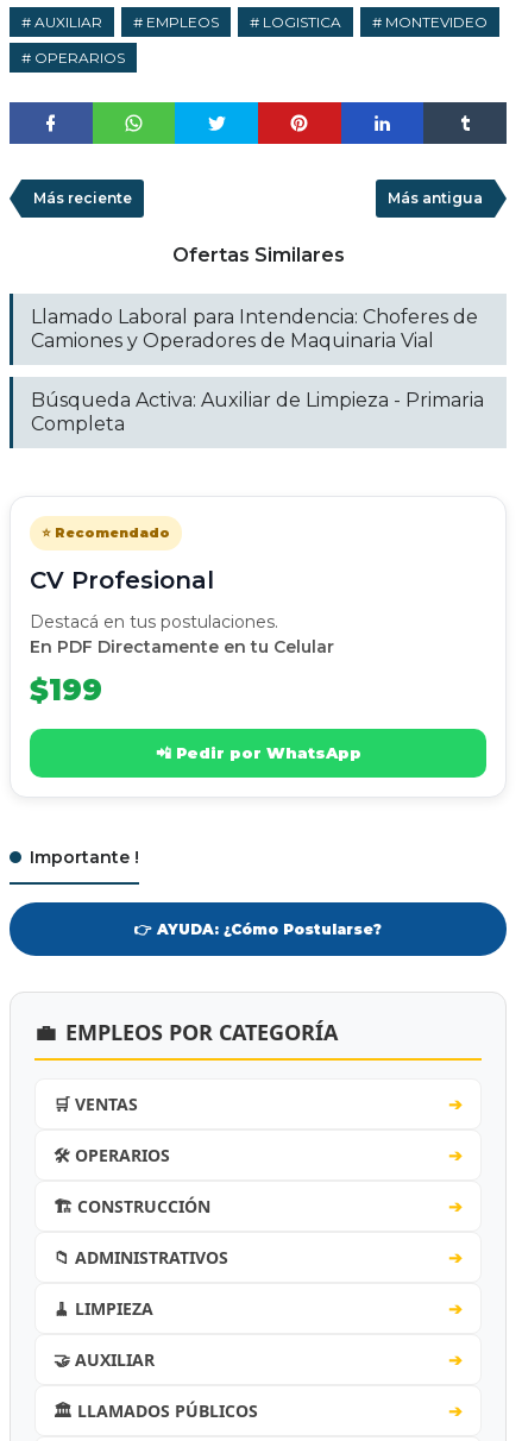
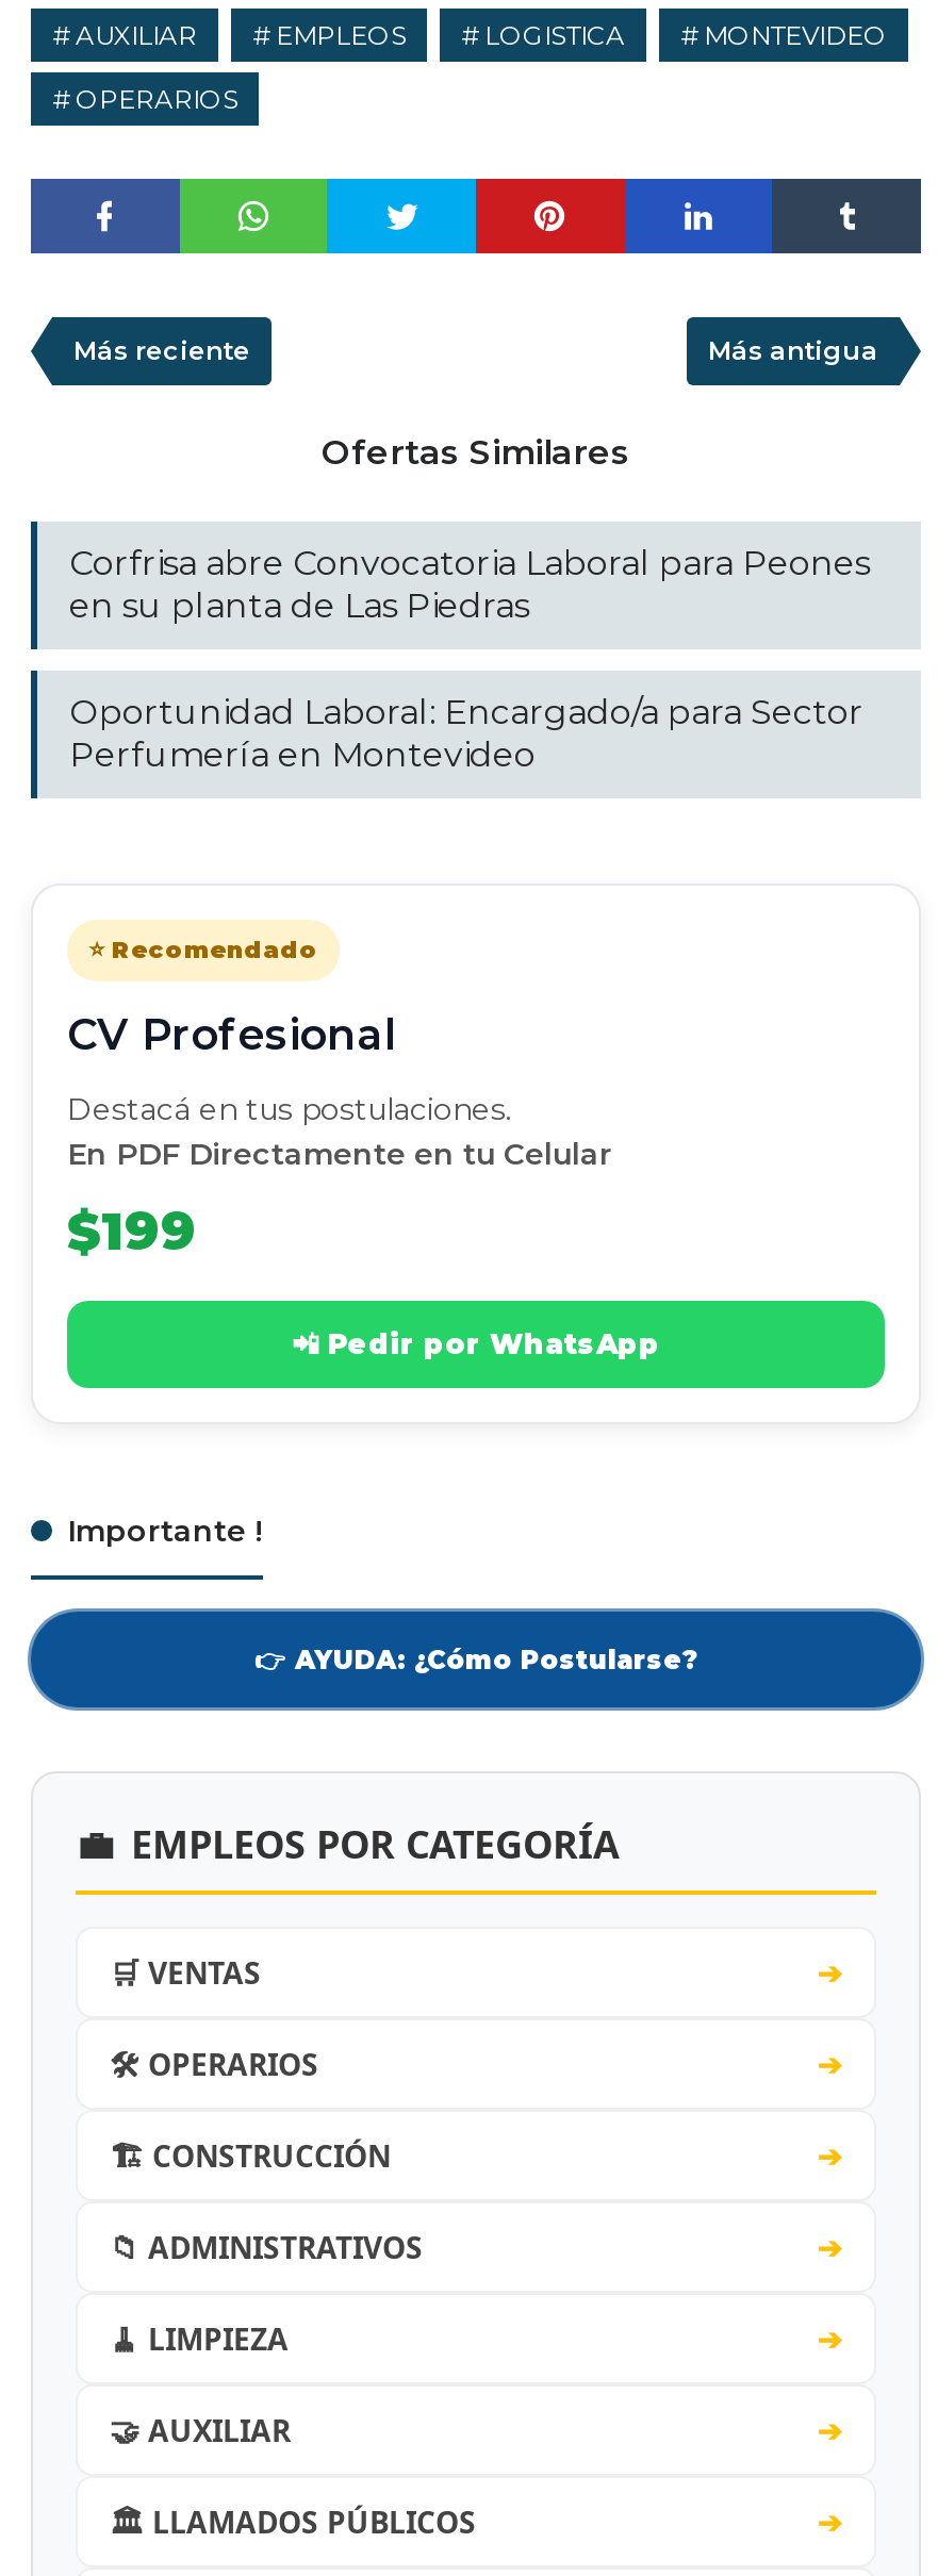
[31,305,478,352] Llamado Laboral para Intendencia: Choferes de | Camiones y Operadores de Maquinaria Vial -> [69,542,870,625] Corfrisa abre Convocatoria Laboral para Peones | en su planta de Las Piedras
[31,388,484,435] Búsqueda Activa: Auxiliar de Limpieza - Primaria | Completa -> [69,691,863,774] Oportunidad Laboral: Encargado/a para Sector | Perfumería en Montevideo

